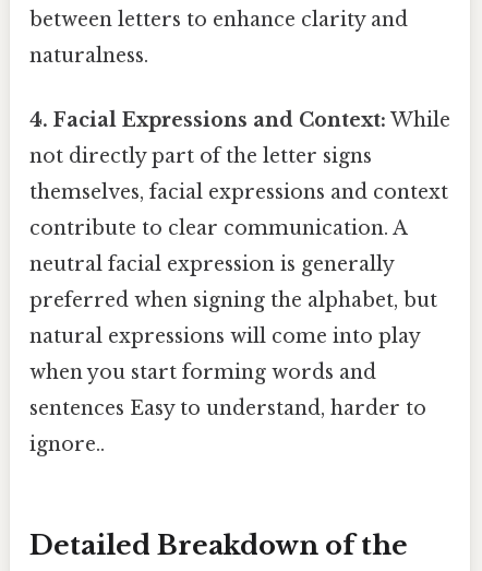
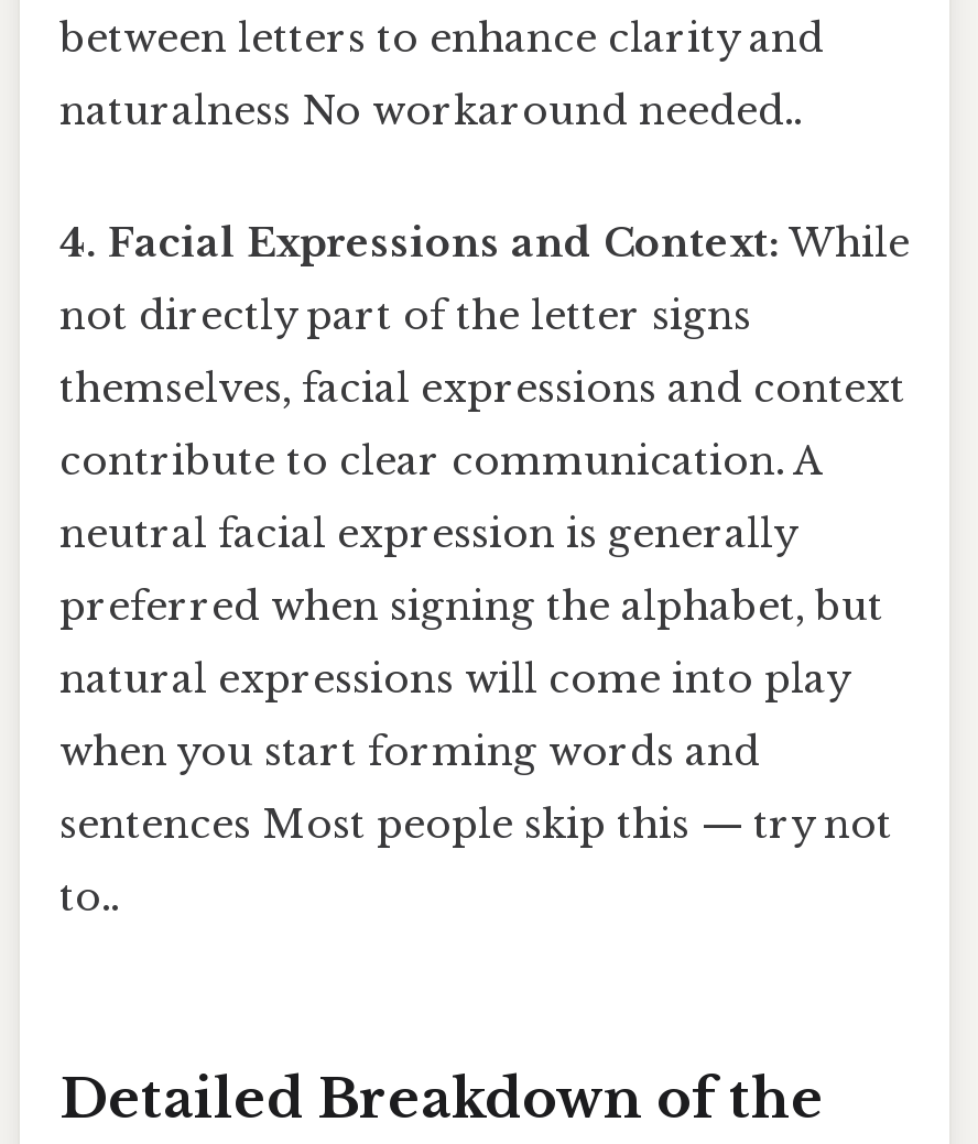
[29,44,148,68] naturalness. -> [59,87,802,135] naturalness No workaround needed..
[29,397,426,421] sentences Easy to understand, harder to -> [59,799,892,847] sentences Most people skip this — try not
[29,433,105,457] ignore.. -> [59,872,119,920] to..

